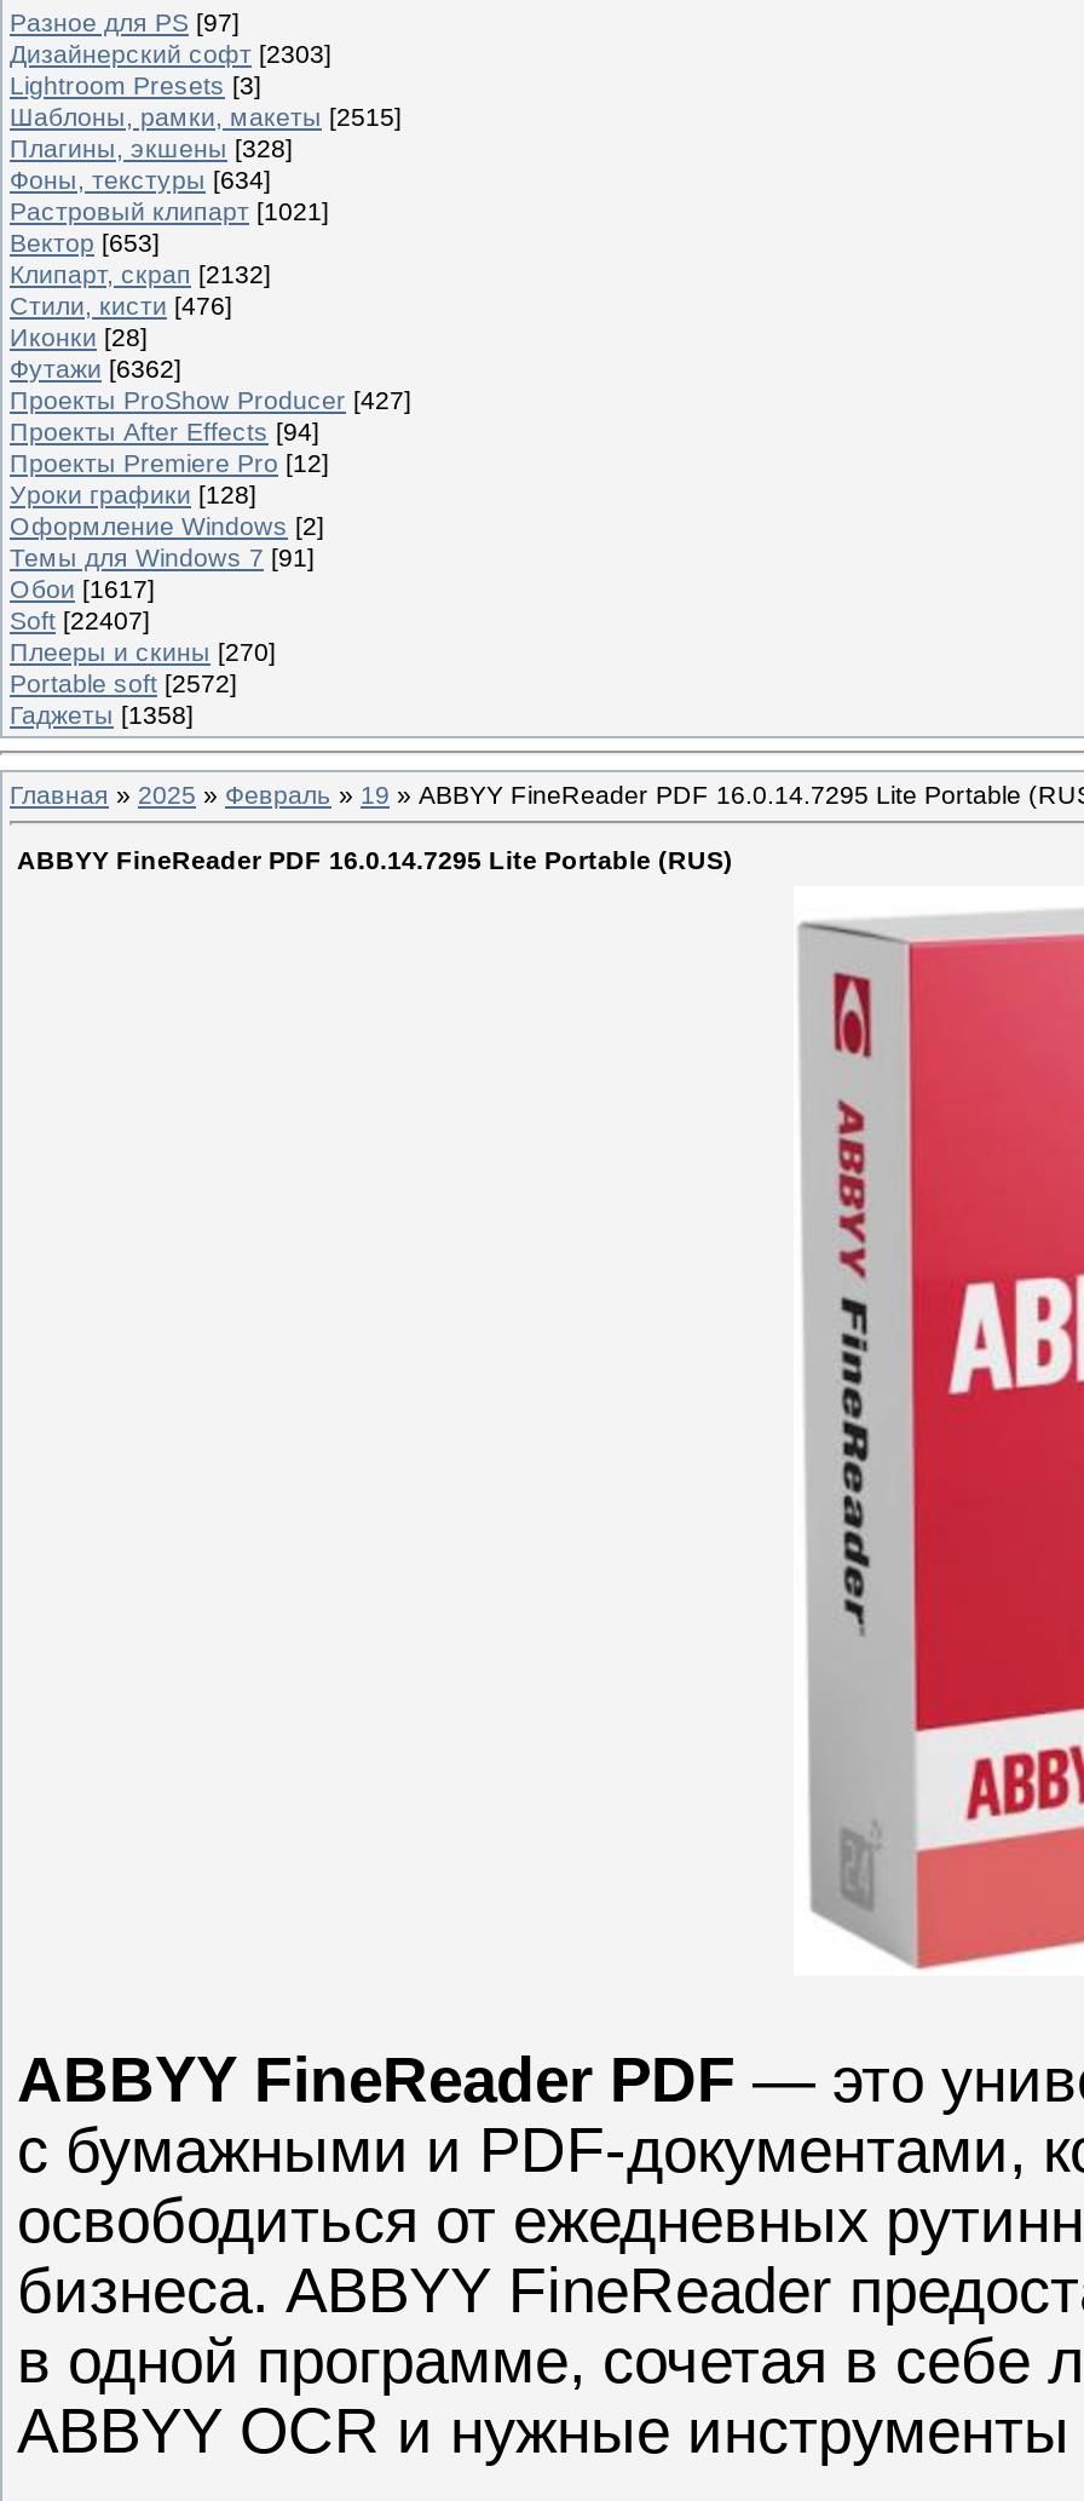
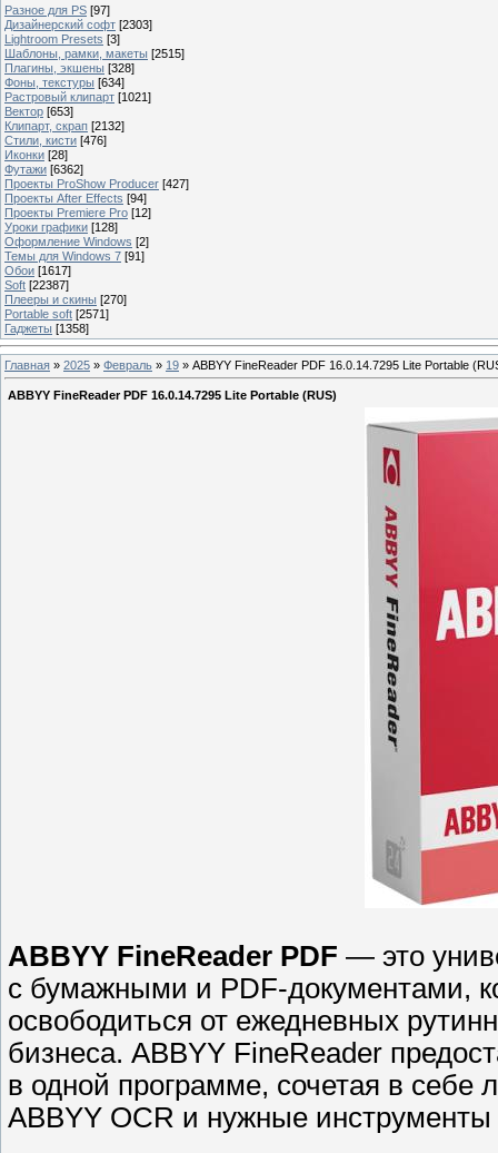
[10,605,150,634] Soft [22407] -> [4,278,69,292] Soft [22387]
[10,668,237,697] Portable soft [2572] -> [4,307,109,321] Portable soft [2571]

